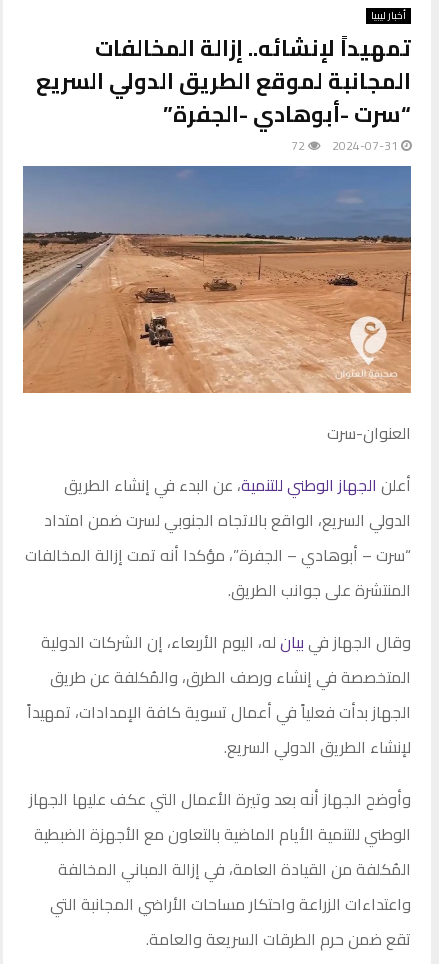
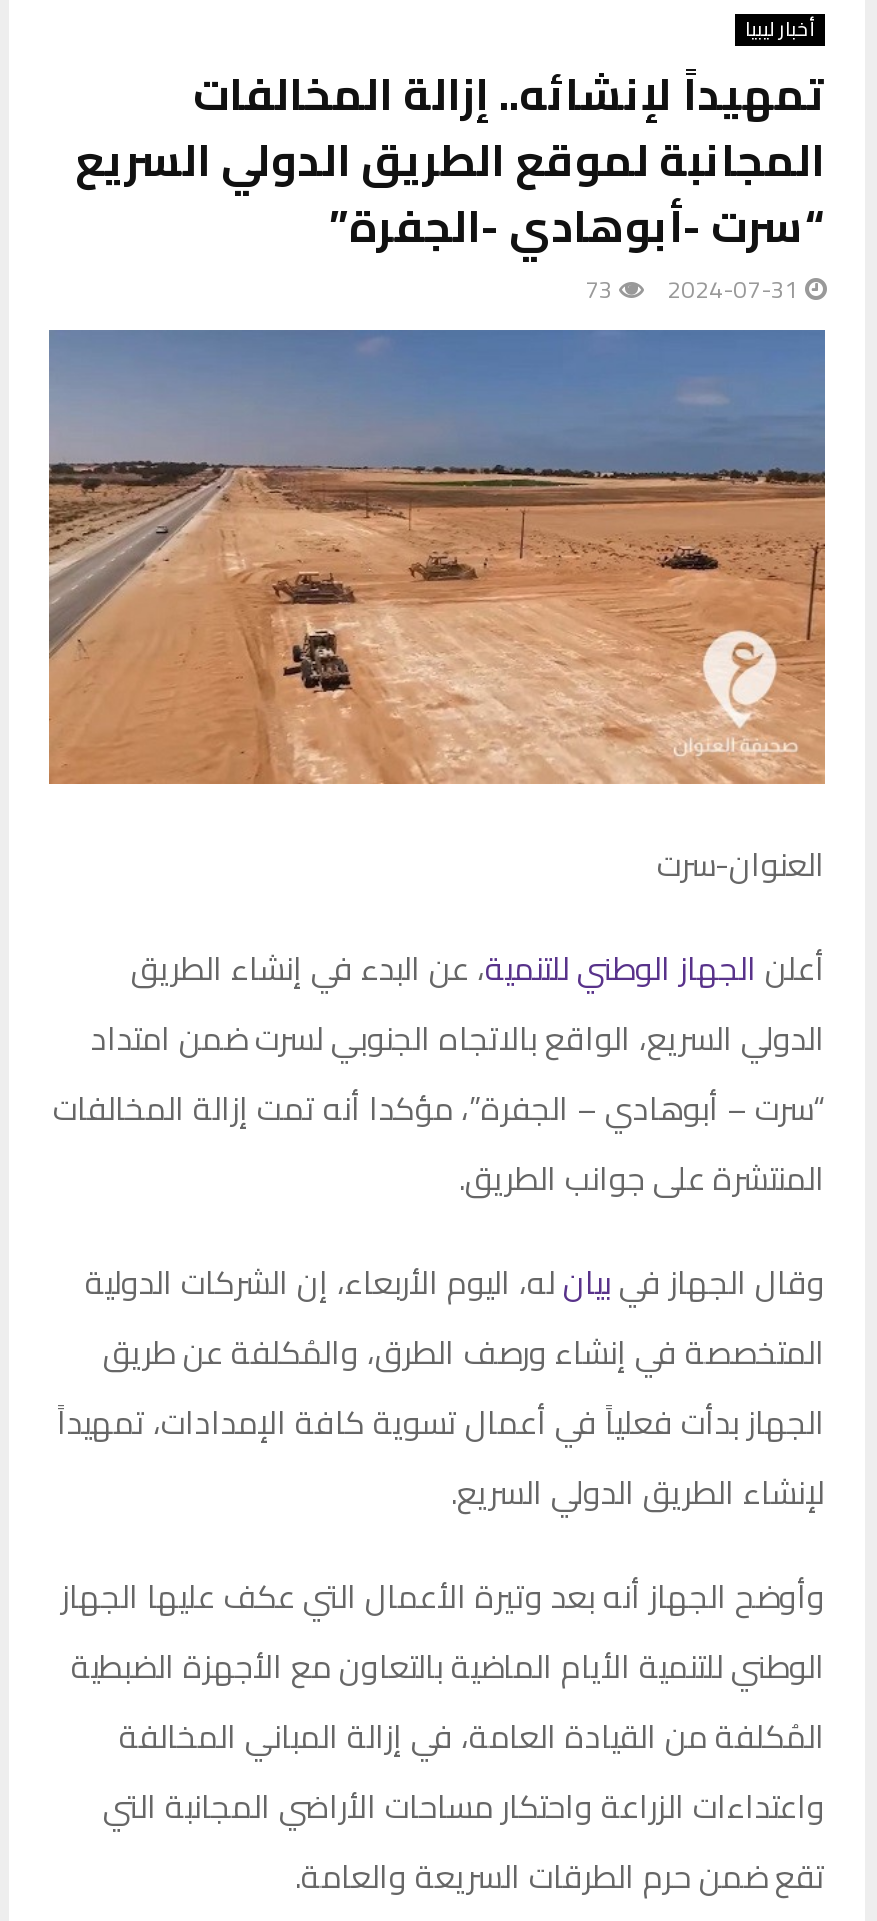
[291,134,398,157] 72 2024-07-31 -> [585,266,799,312] 73 2024-07-31

